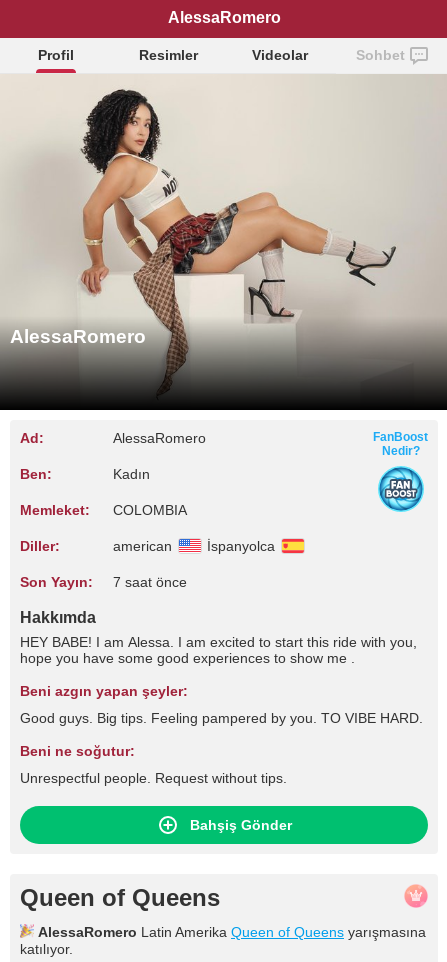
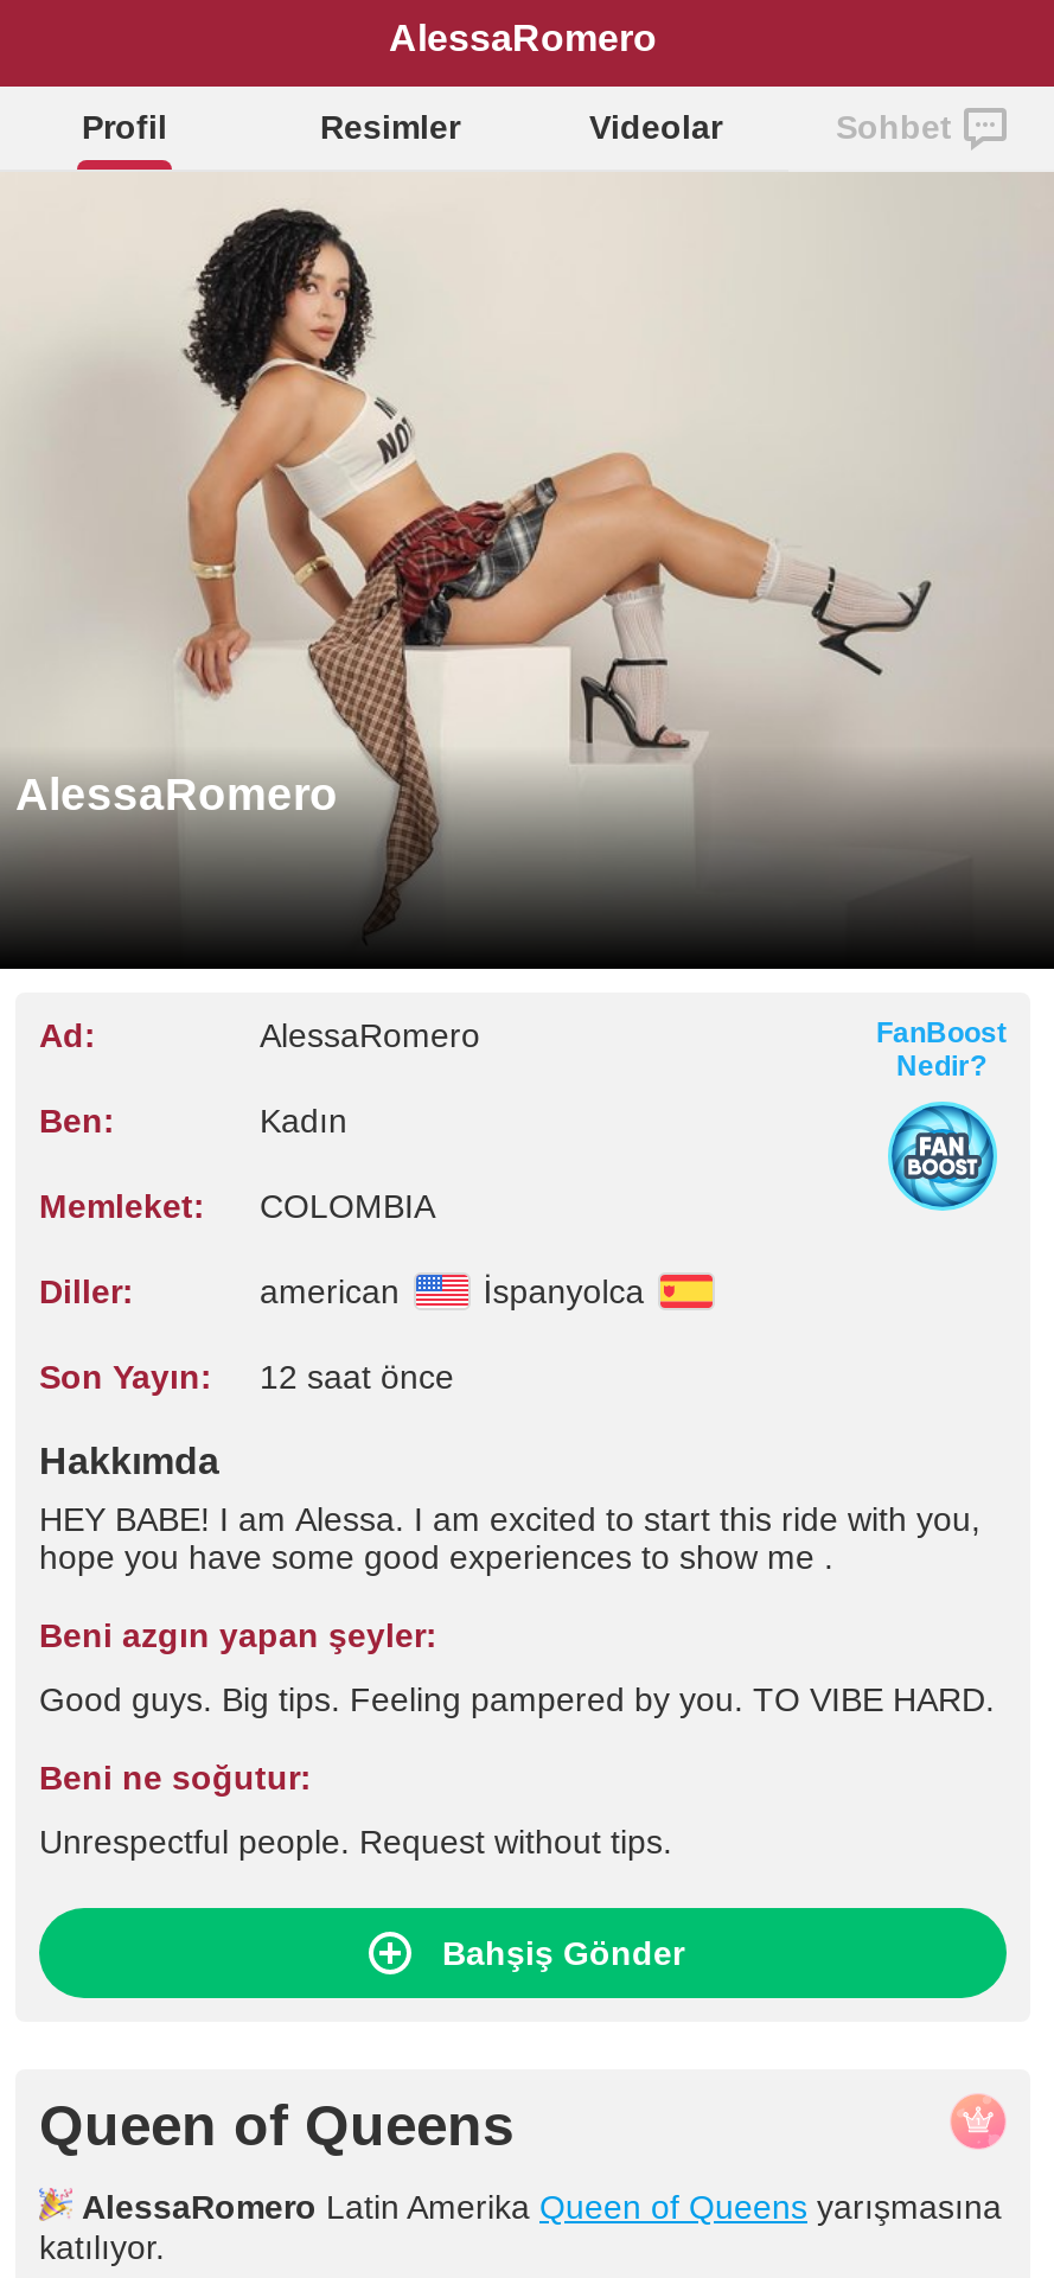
[20,574,187,590] Son Yayın: 7 saat önce -> [39,1358,454,1396] Son Yayın: 12 saat önce

